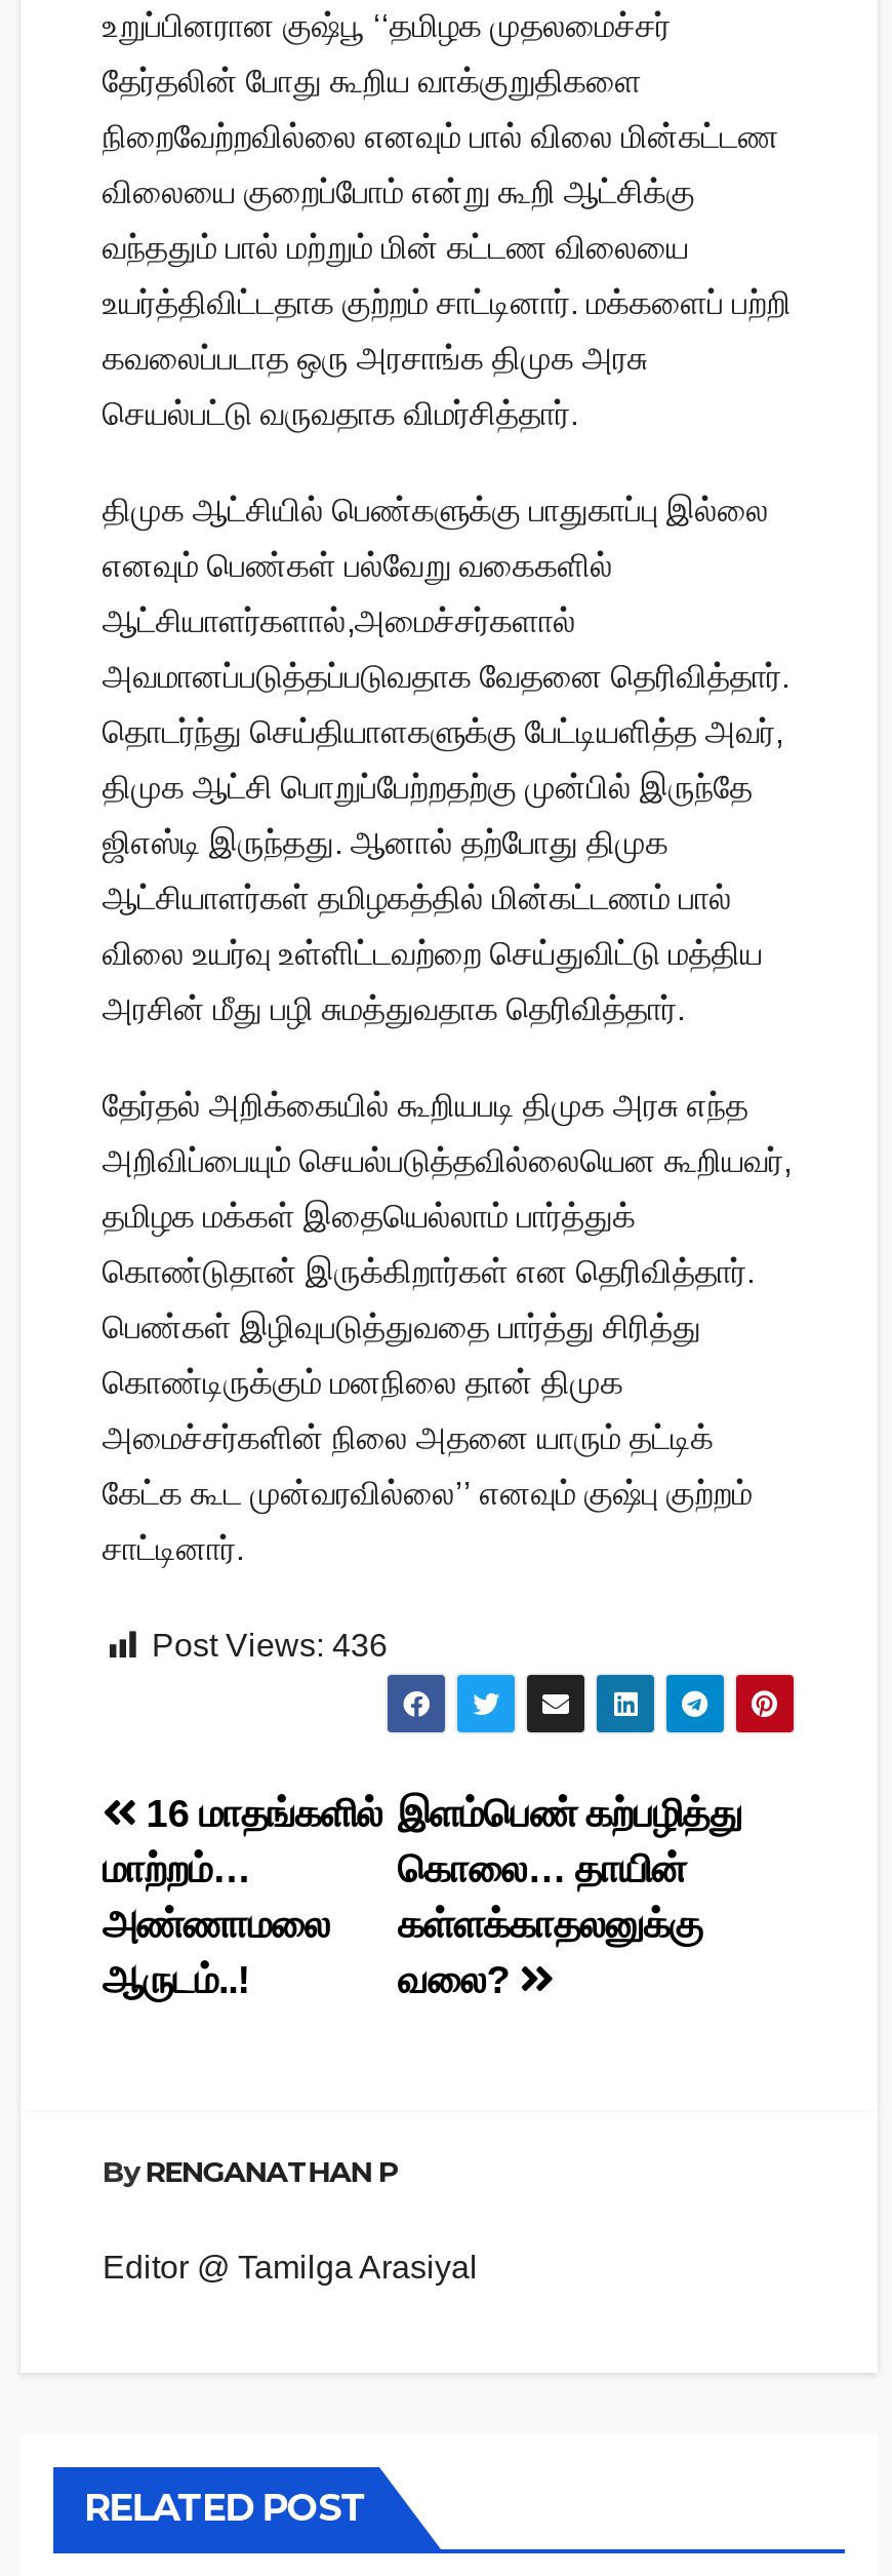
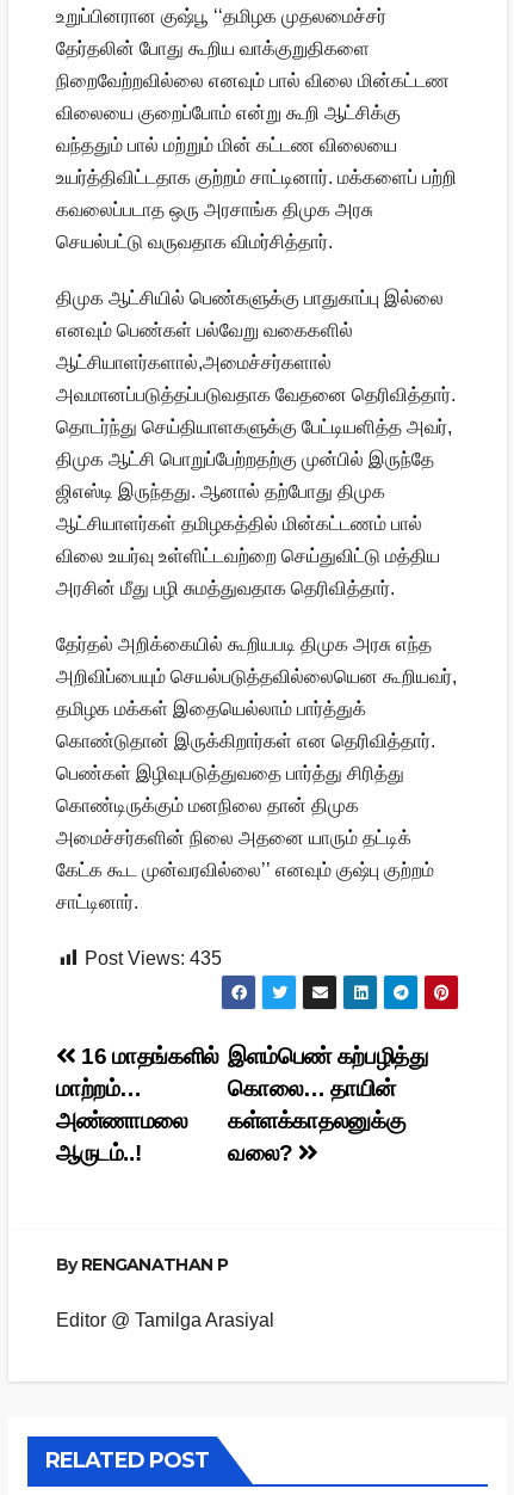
[152,1629,388,1664] Post Views: 436 -> [85,949,222,969] Post Views: 435

